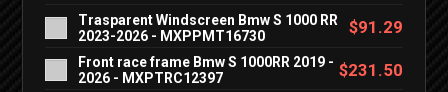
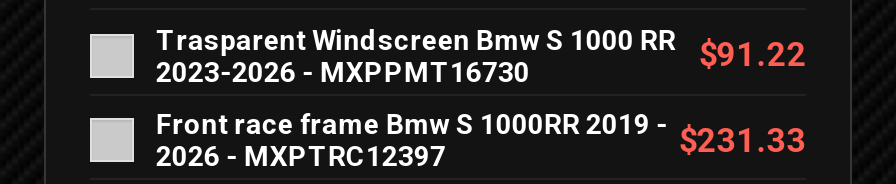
[78,12,403,37] Trasparent Windscreen Bmw S 1000 RR $91.29 -> [156,24,807,75] Trasparent Windscreen Bmw S 1000 RR $91.22
[78,54,403,80] Front race frame Bmw S 1000RR 2019 - $231.50 -> [156,108,807,159] Front race frame Bmw S 1000RR 2019 - $231.33

